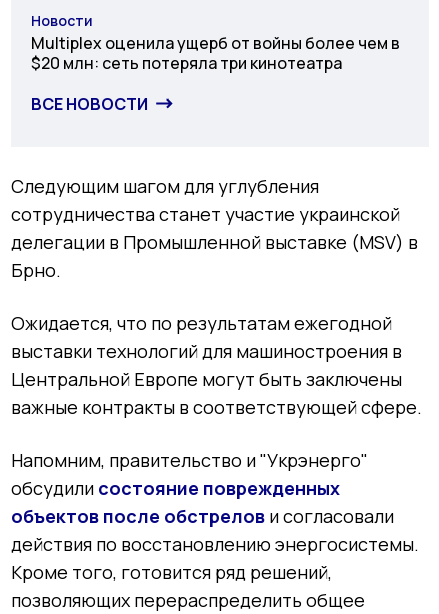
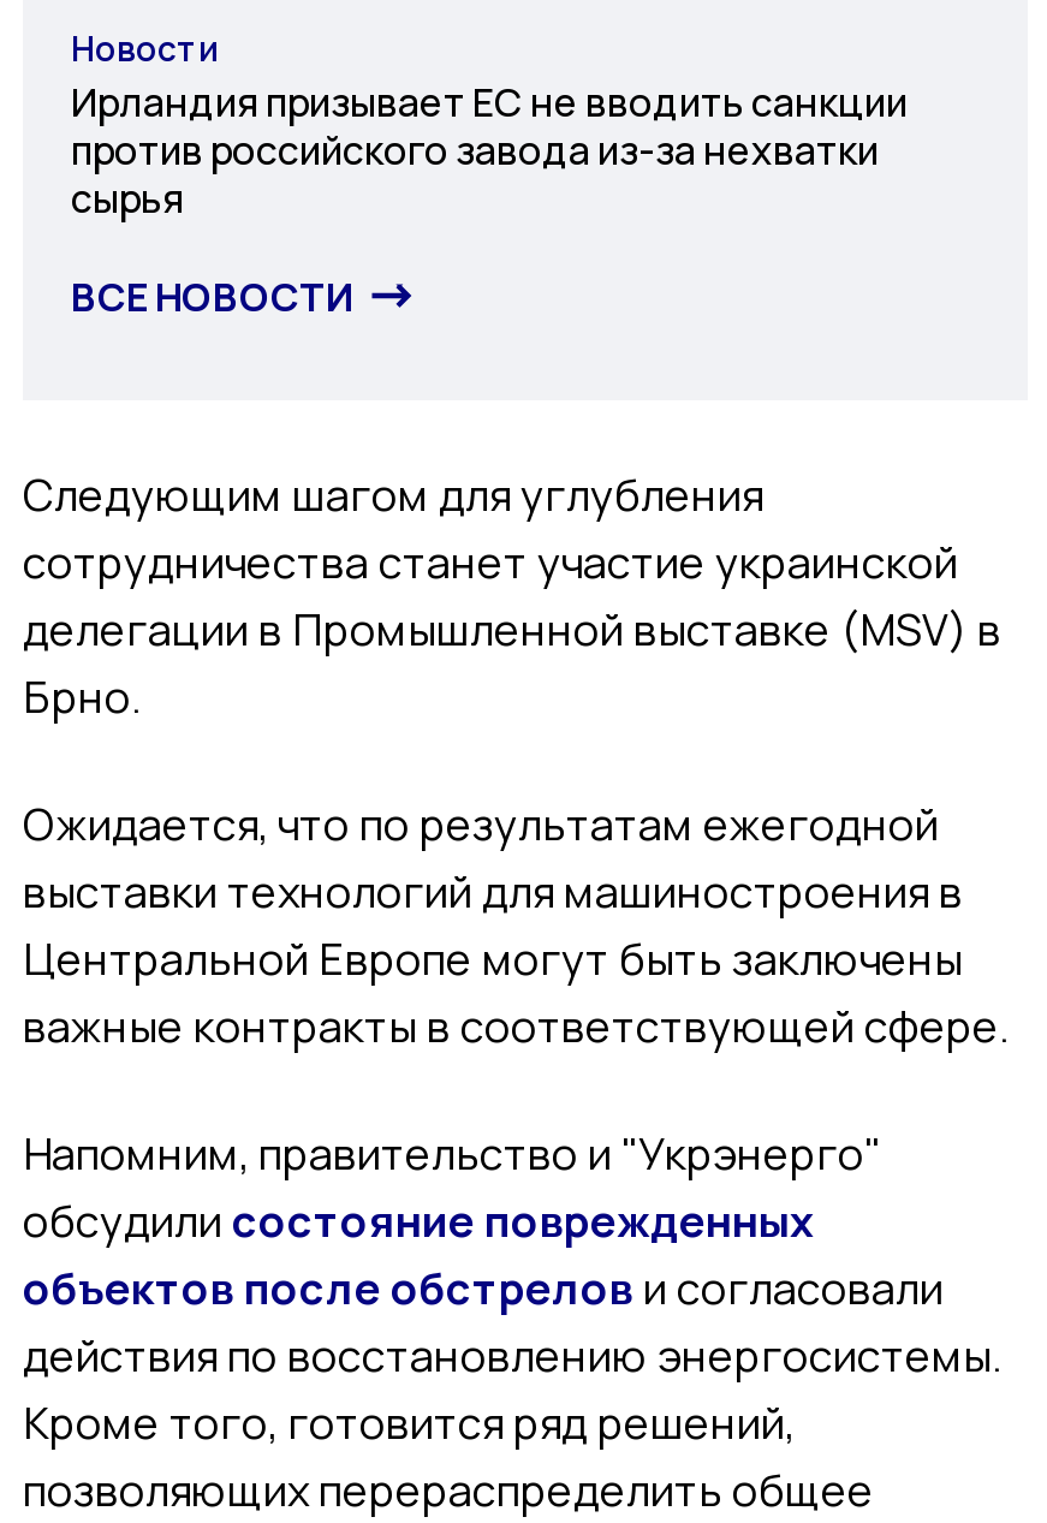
[31,32,400,74] Multiplex оценила ущерб от войны более чем в | $20 млн: сеть потеряла три кинотеатра -> [71,75,908,224] Ирландия призывает ЕС не вводить санкции | против российского завода из-за нехватки | сырья

